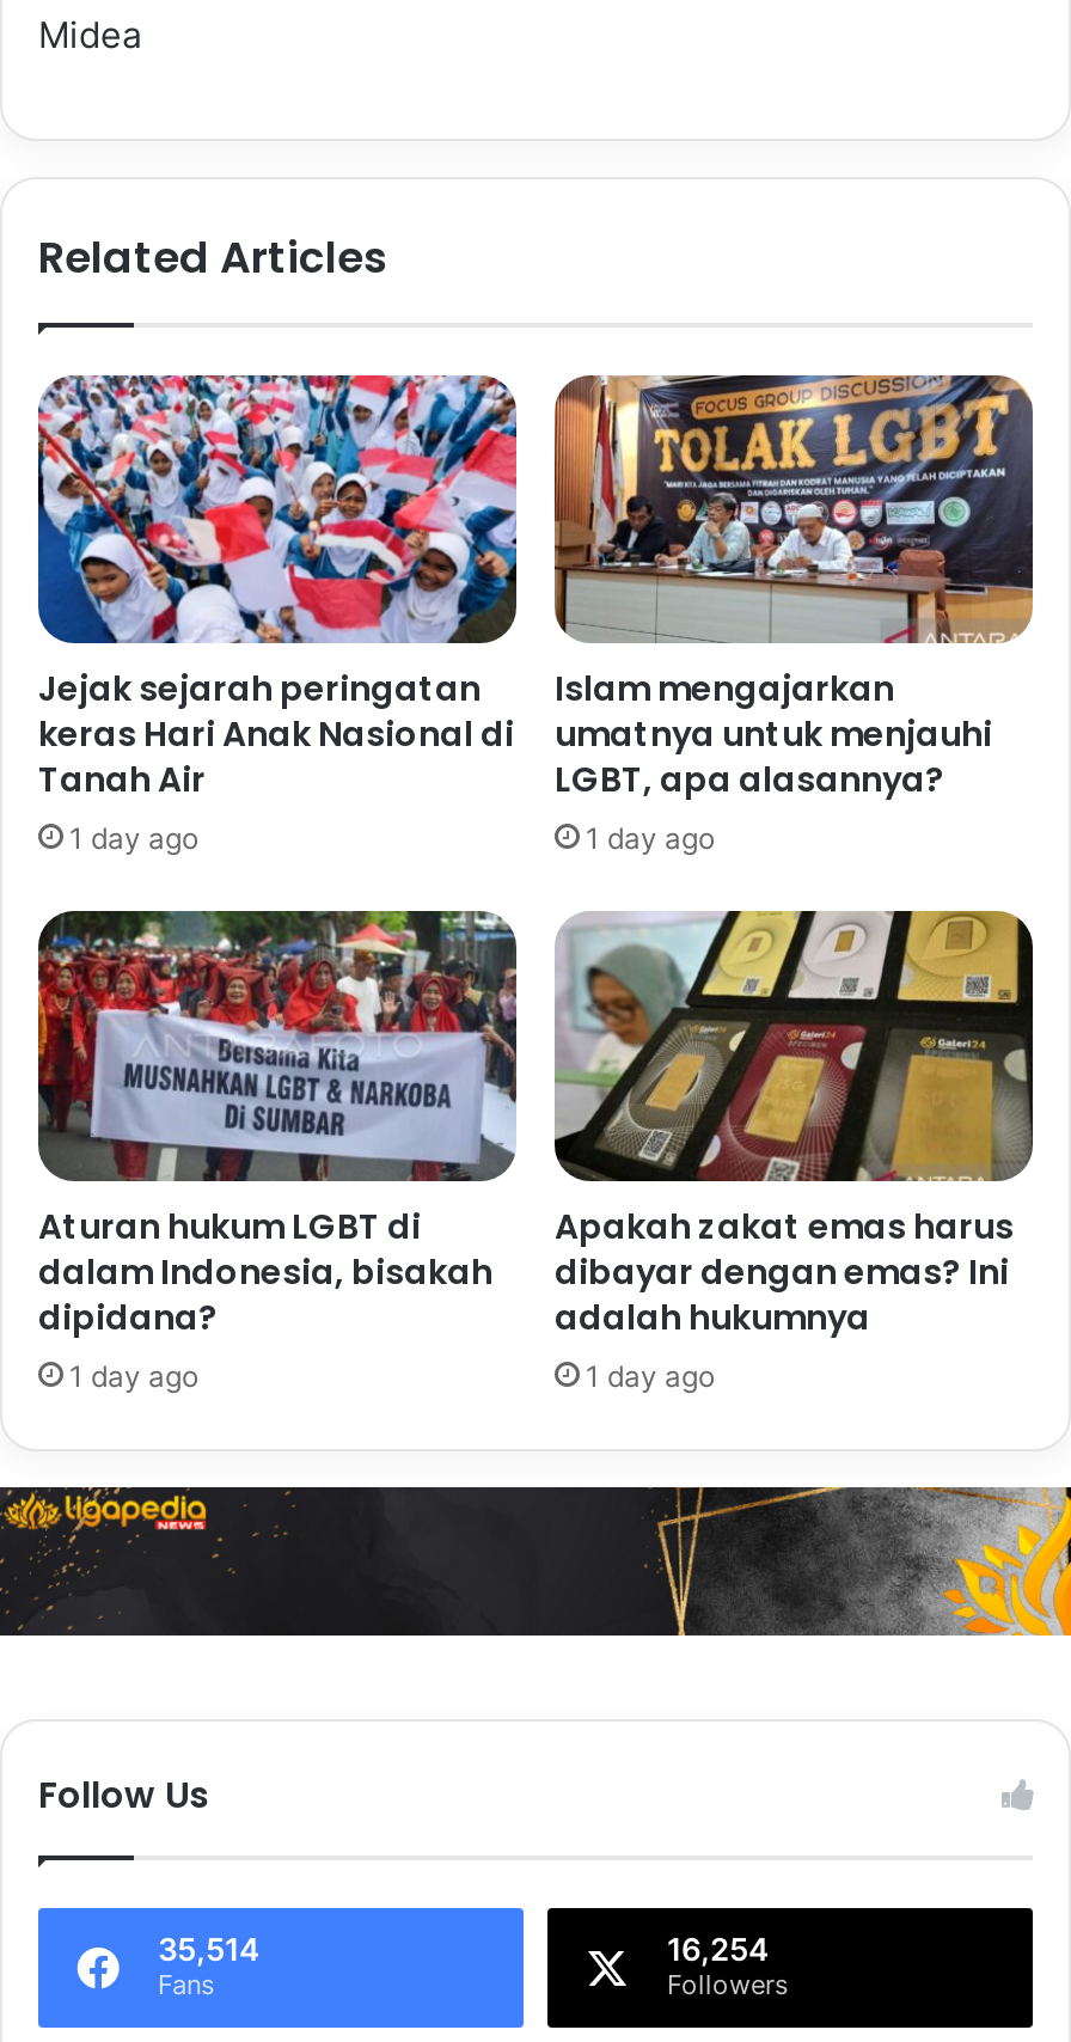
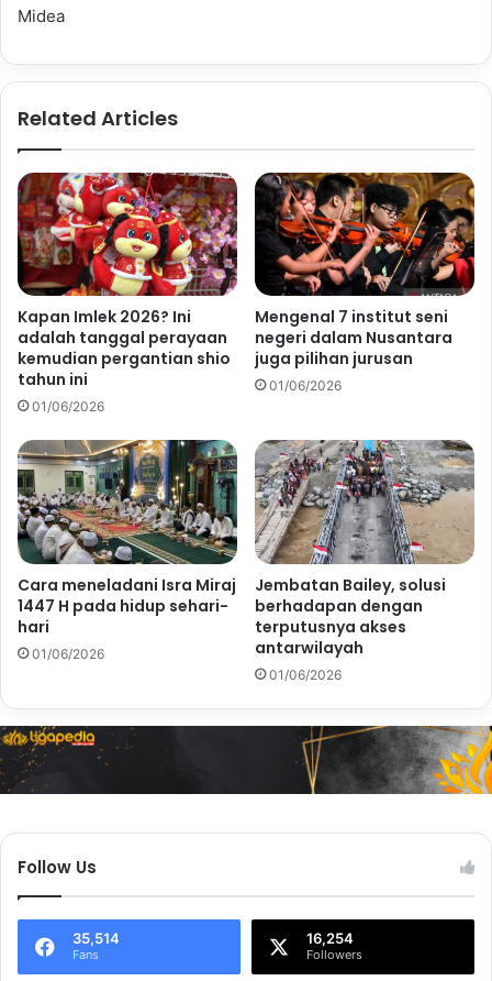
[36,373,519,857] [image] | Jejak sejarah peringatan | keras Hari Anak Nasional di | Tanah Air | 1 day ago -> [16,172,238,415] [image] | Kapan Imlek 2026? Ini | adalah tanggal perayaan | kemudian pergantian shio | tahun ini | 01/06/2026
[552,373,1035,857] [image] | Islam mengajarkan | umatnya untuk menjauhi | LGBT, apa alasannya? | 1 day ago -> [254,172,476,394] [image] | Mengenal 7 institut seni | negeri dalam Nusantara | juga pilihan jurusan | 01/06/2026
[36,909,516,1395] [image] | Aturan hukum LGBT di | dalam Indonesia, bisakah | dipidana? | 1 day ago -> [16,439,237,662] [image] | Cara meneladani Isra Miraj | 1447 H pada hidup sehari- | hari | 01/06/2026
[555,909,1033,1395] [image] | Apakah zakat emas harus | dibayar dengan emas? Ini | adalah hukumnya | 1 day ago -> [255,439,474,683] [image] | Jembatan Bailey, solusi | berhadapan dengan | terputusnya akses | antarwilayah | 01/06/2026

